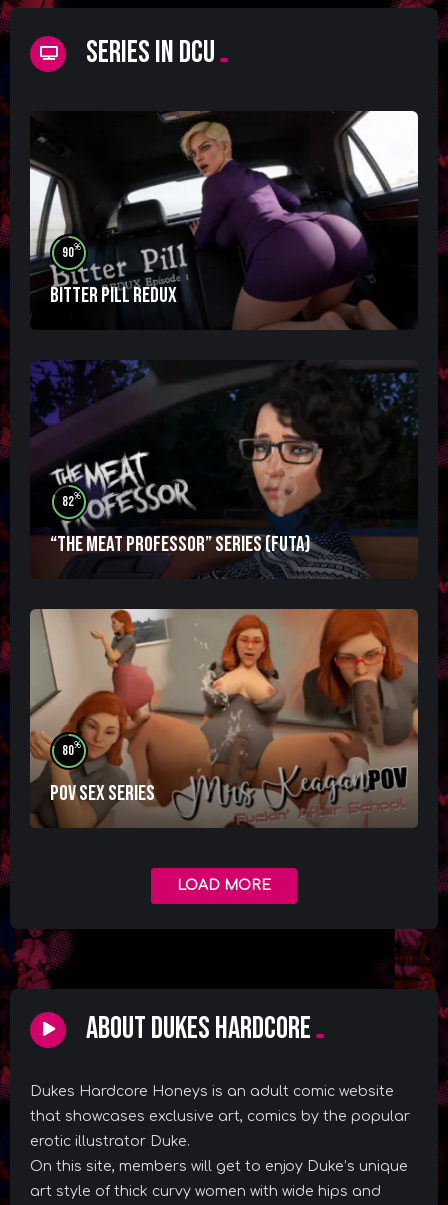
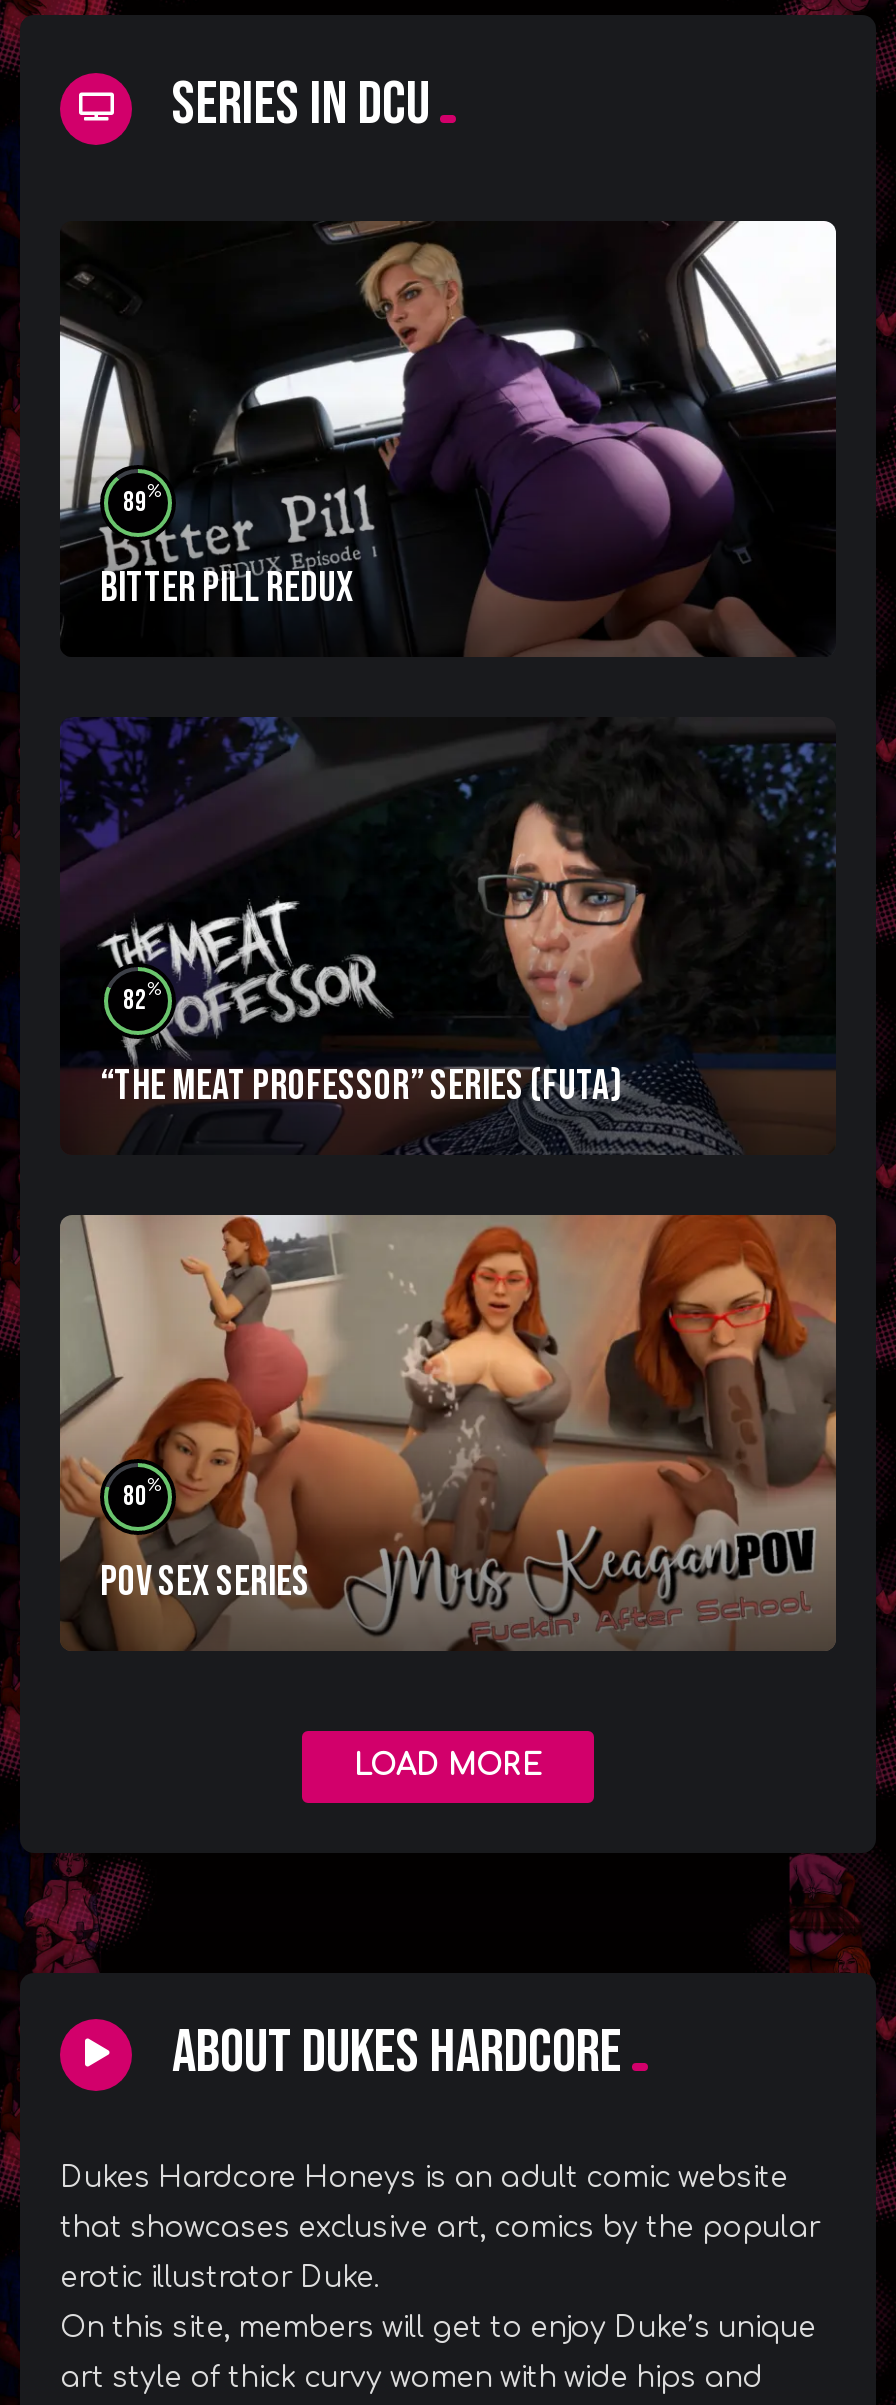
[61,243,80,261] 90% -> [123,484,161,520] 89%

